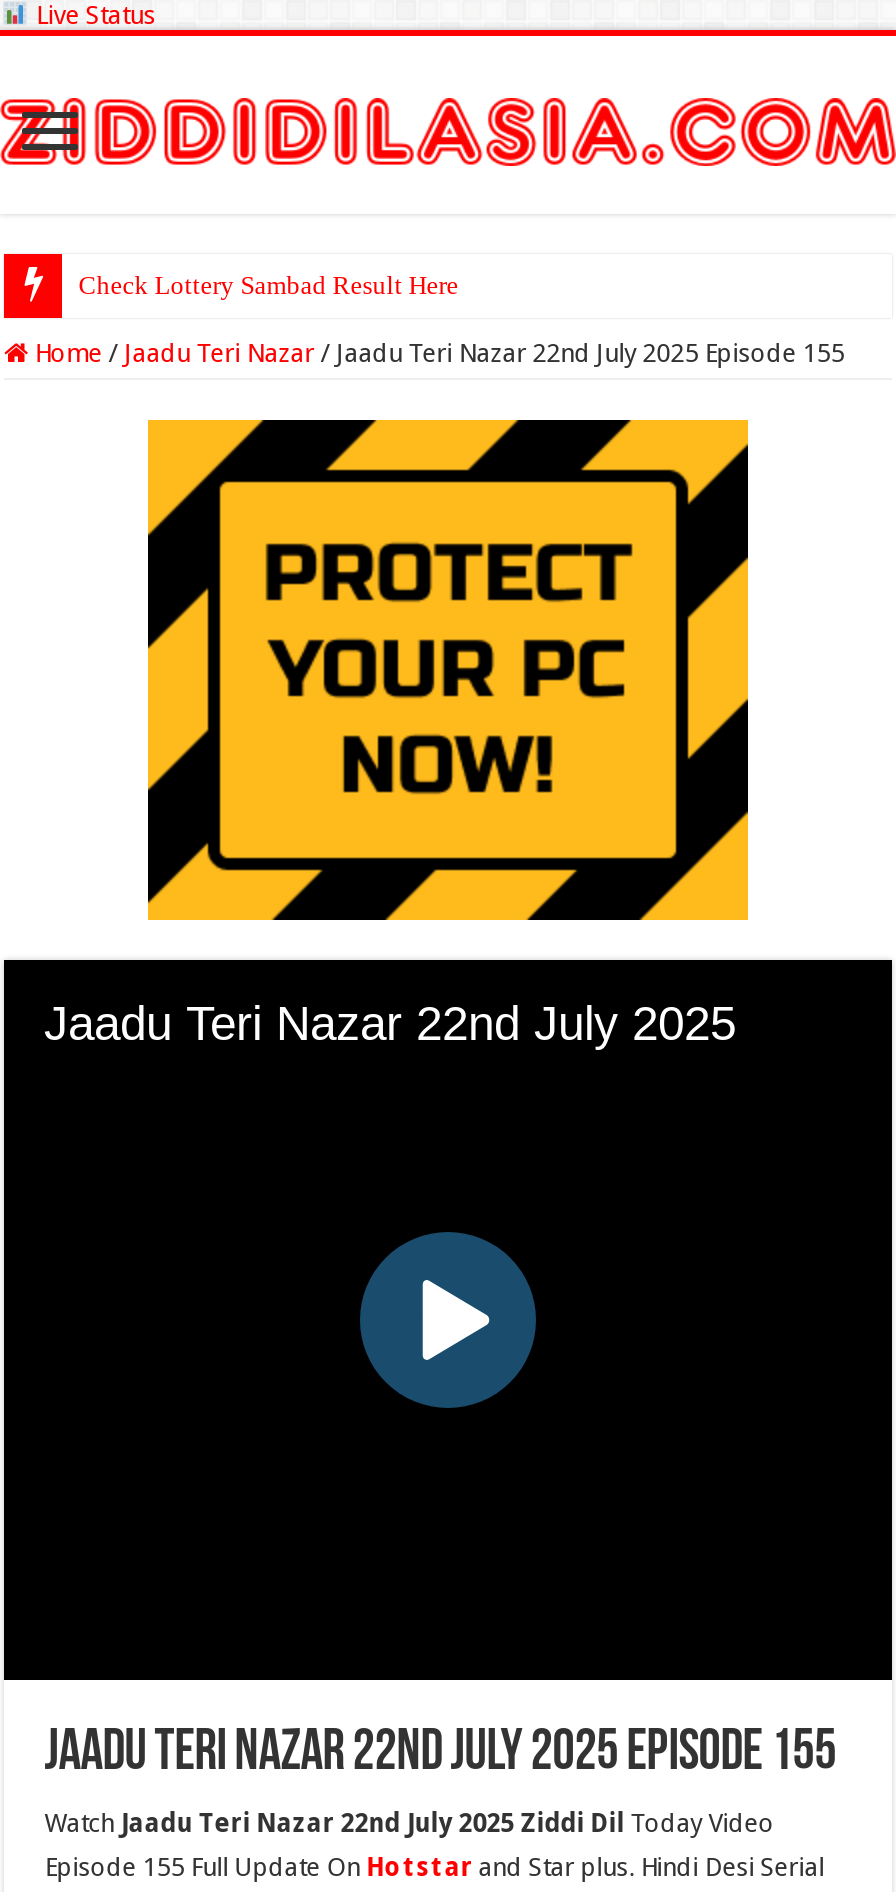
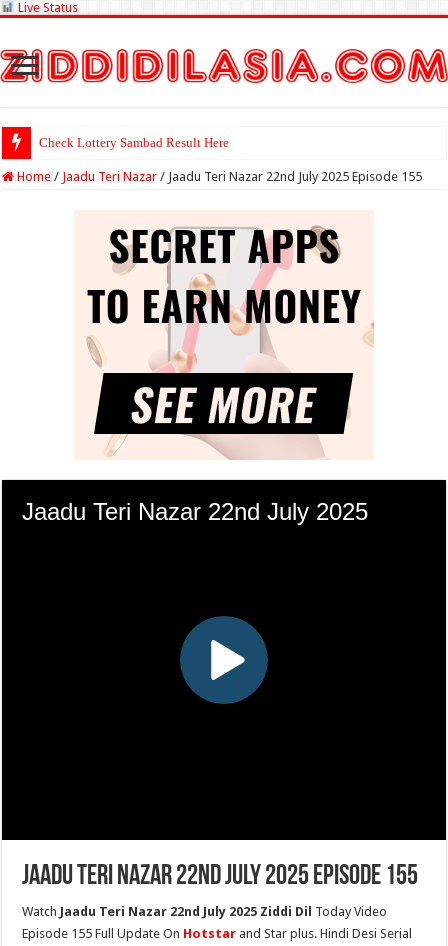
[78,270,134,300] Chec -> [39,135,229,150] Check Lottery Sambad Result Here
[146,418,750,922] [image] -> [74,210,374,460] [image]

